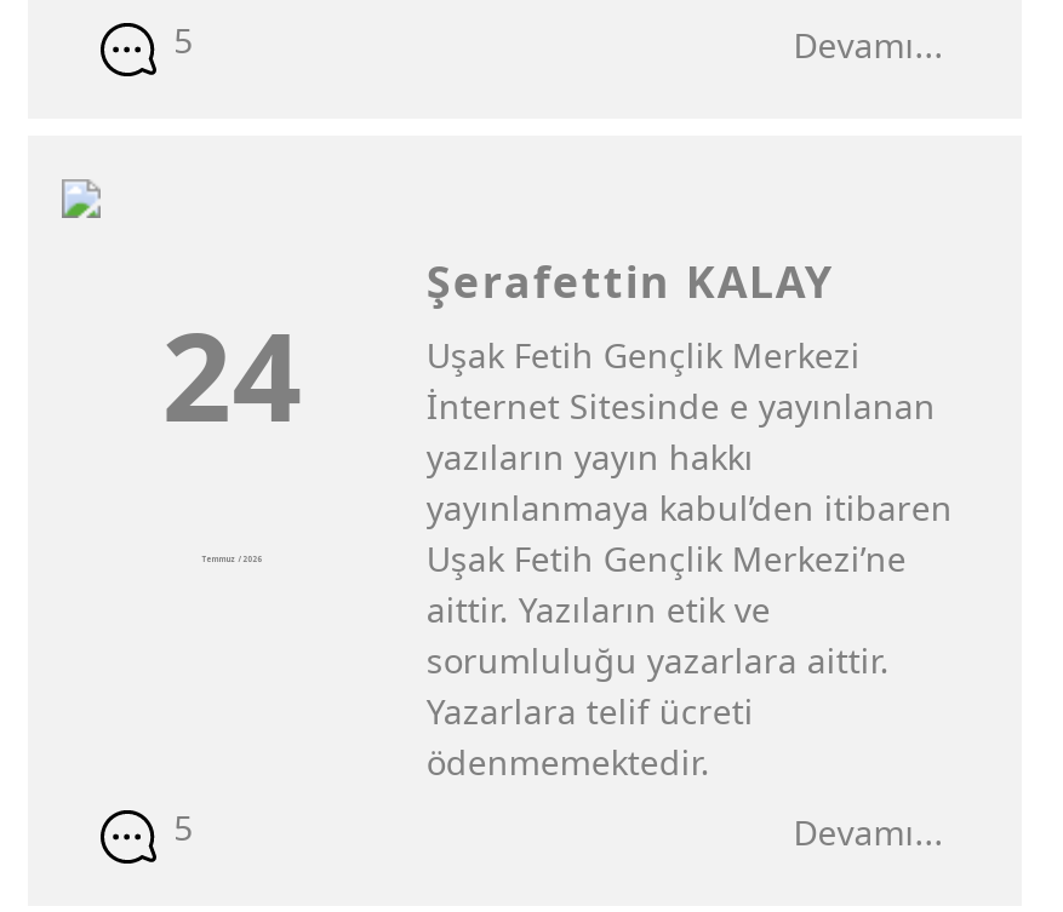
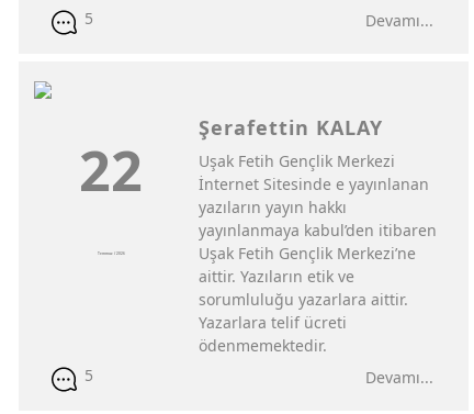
[162,291,302,458] 24 -> [79,132,143,208] 22

